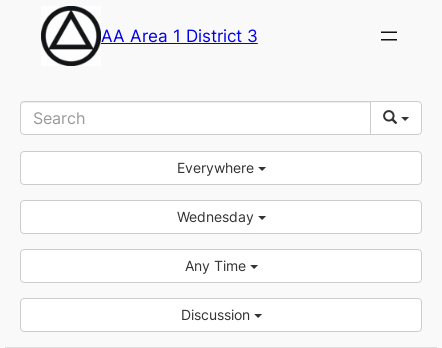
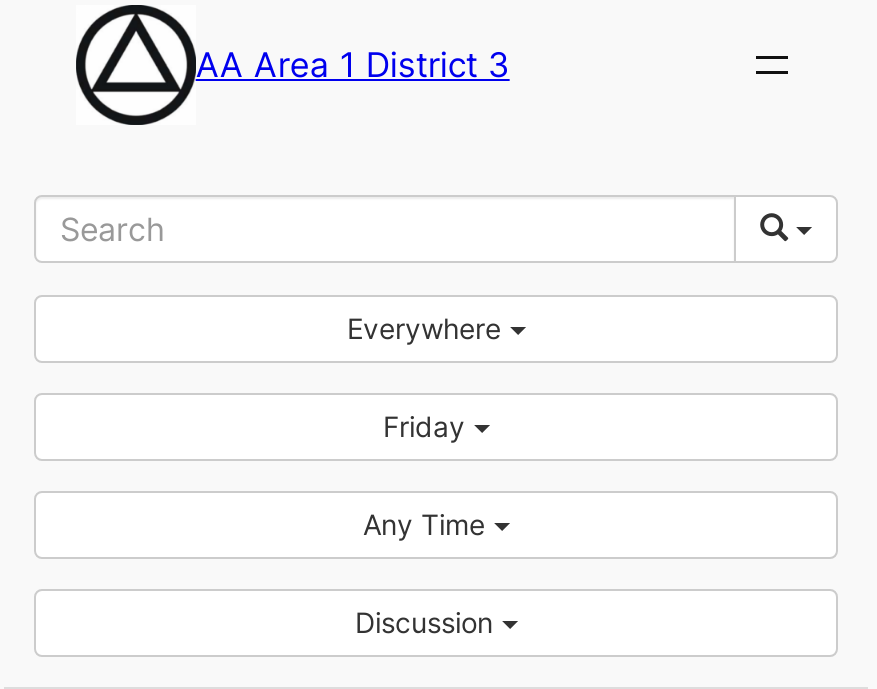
[176,208,257,225] Wednesday -> [383,409,473,443] Friday

